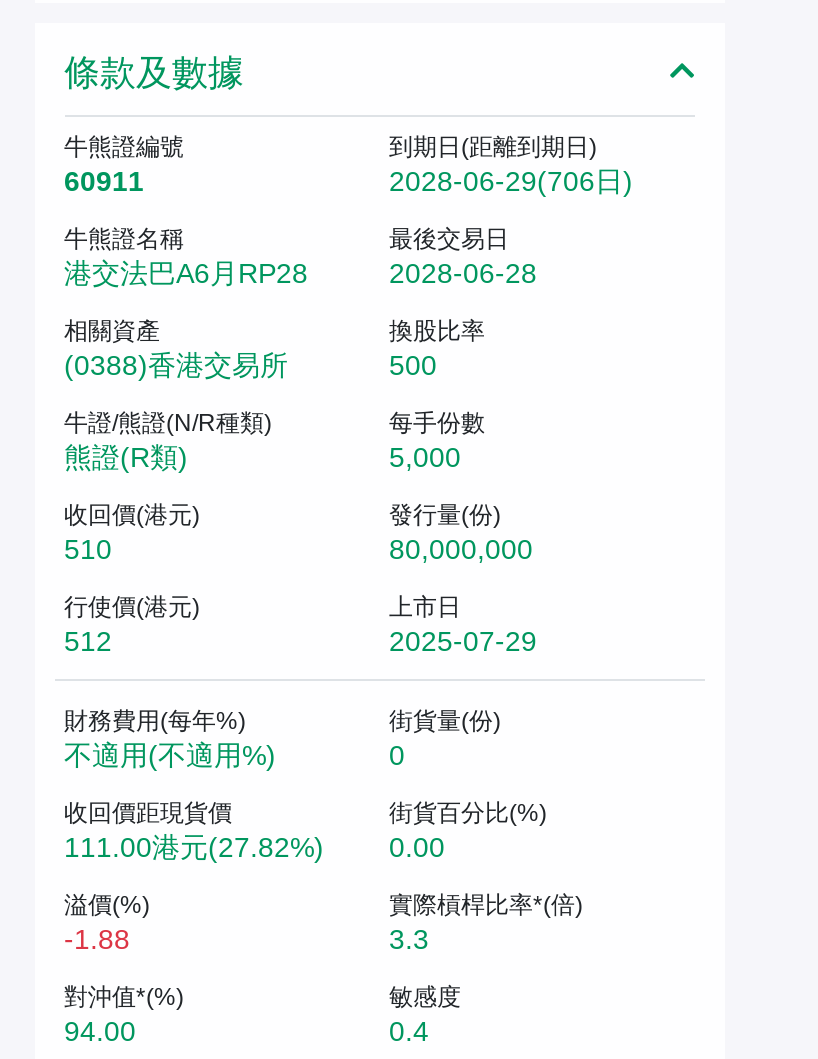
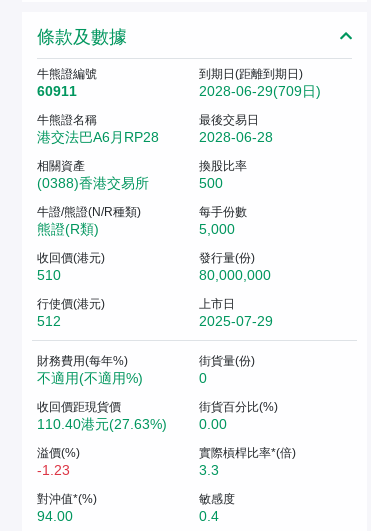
[389,164,633,196] 2028-06-29(706日) -> [199,82,321,98] 2028-06-29(709日)
[64,830,324,862] 111.00港元(27.82%) -> [36,415,166,431] 110.40港元(27.63%)
[64,922,130,954] -1.88 -> [36,461,69,477] -1.23

